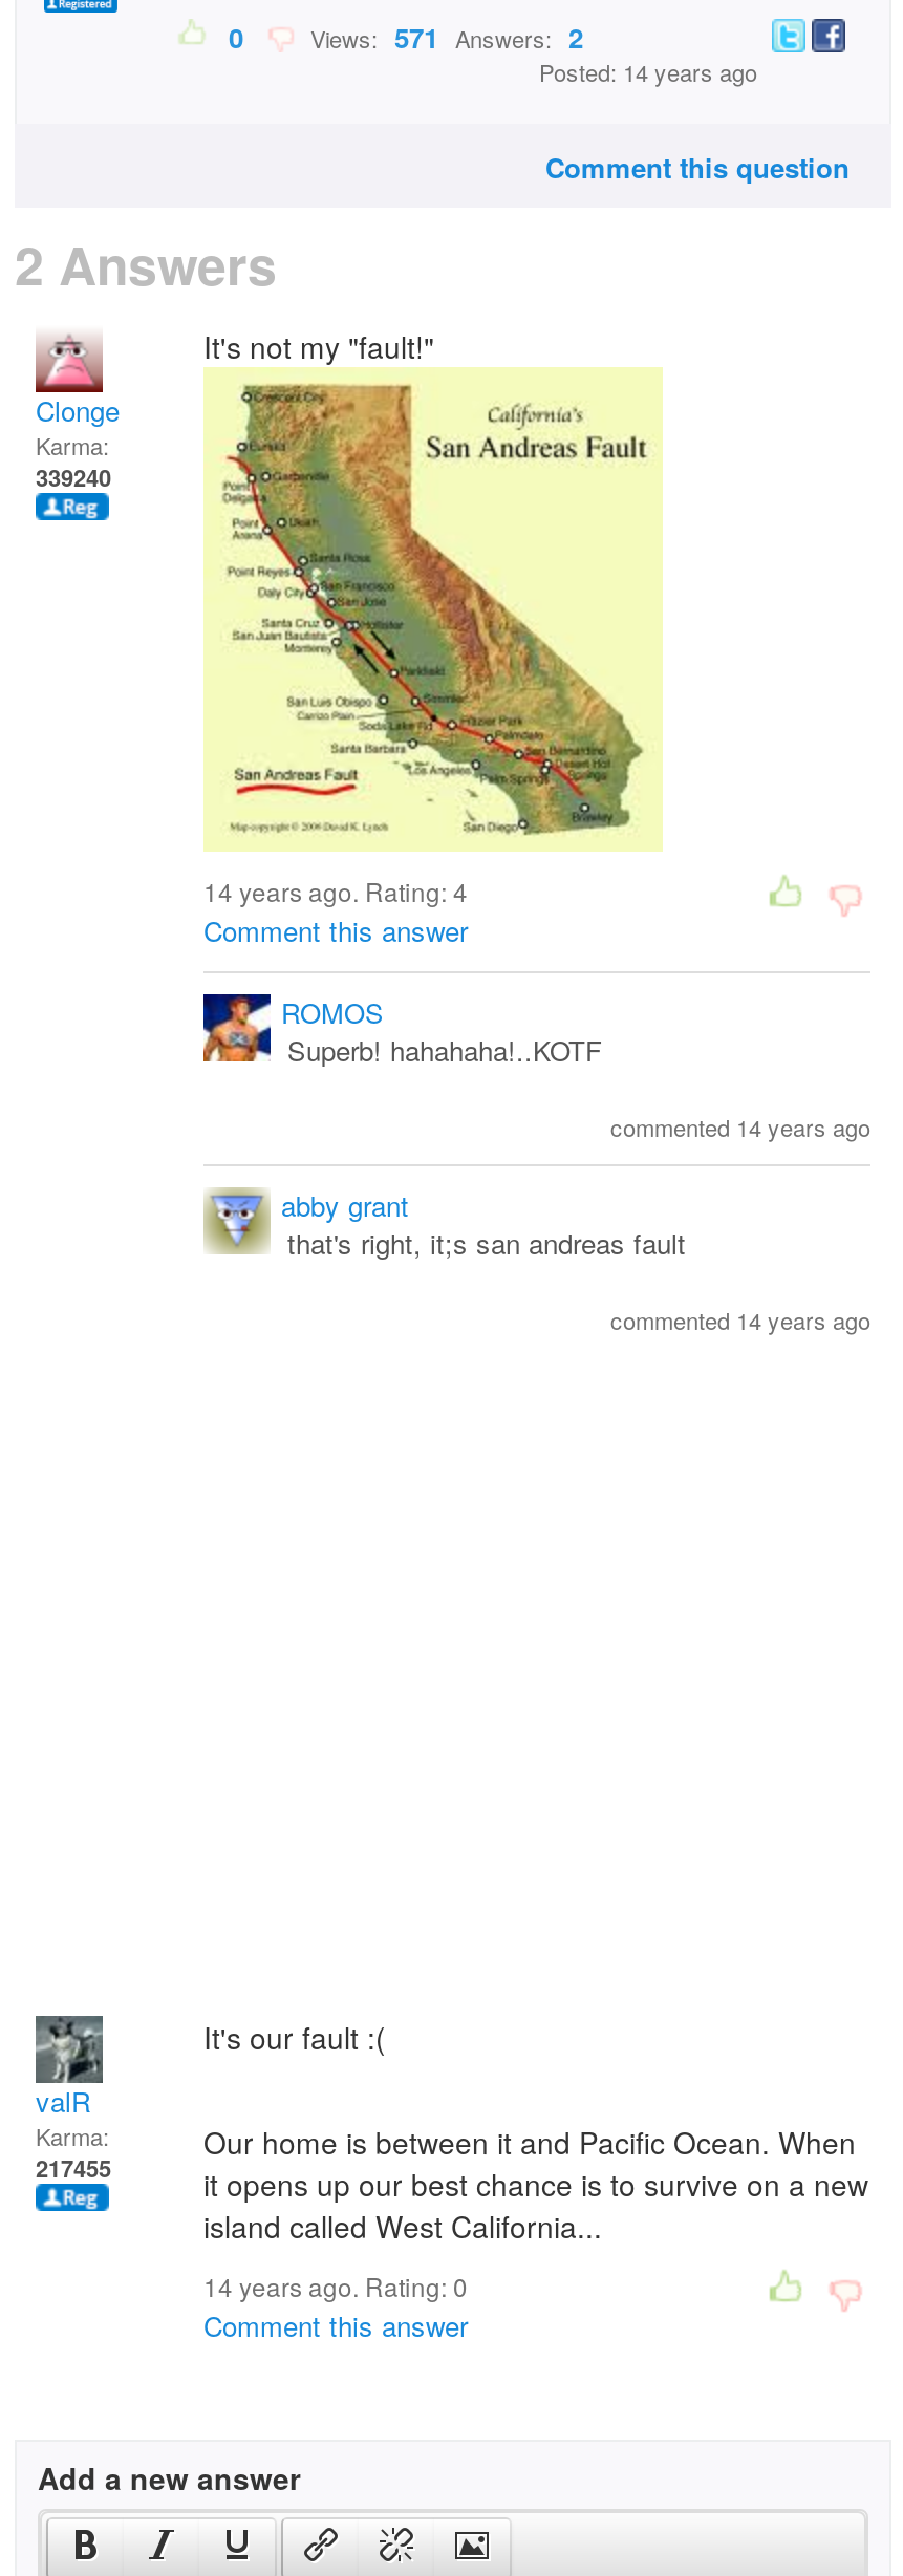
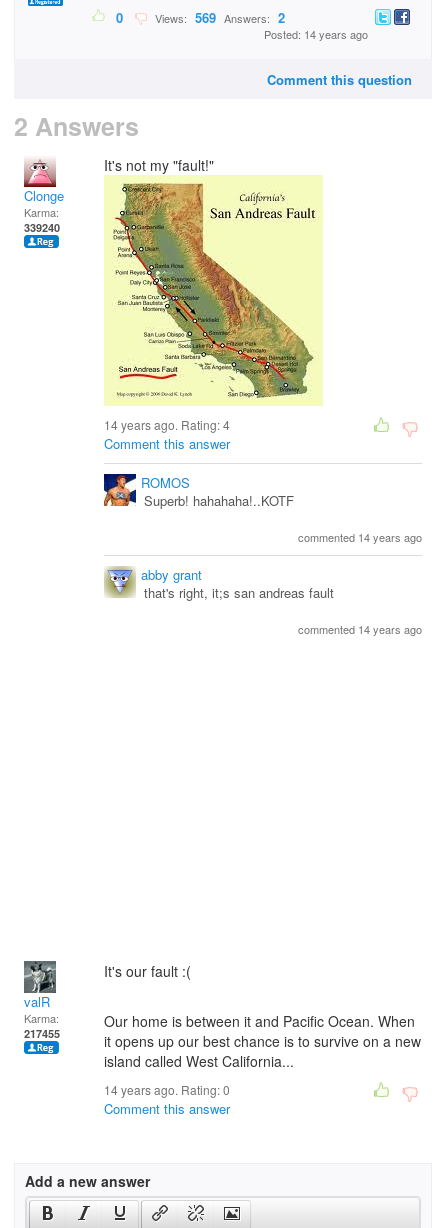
[298,17,583,57] Views: 571 Answers: 2 -> [149,8,285,27] Views: 569 Answers: 2

